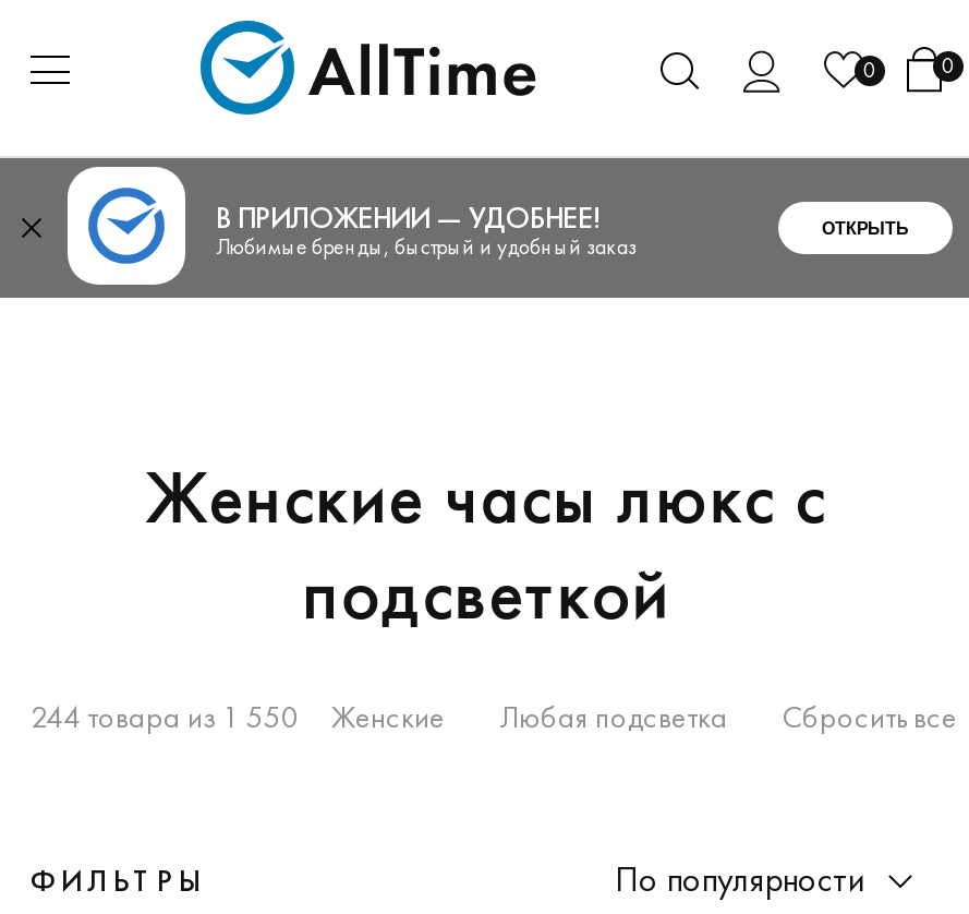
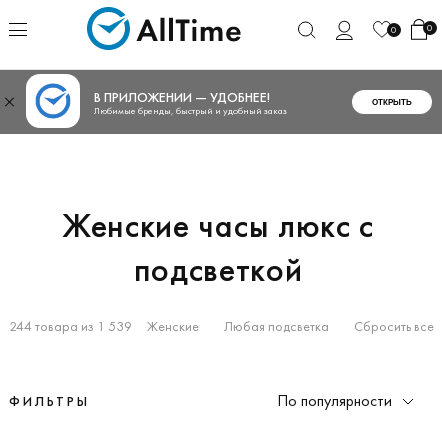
[31,697,957,736] 244 товара из 1 550 Женские Любая подсветка Сбросить все -> [9,317,434,335] 244 товара из 1 539 Женские Любая подсветка Сбросить все

